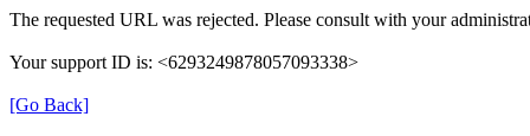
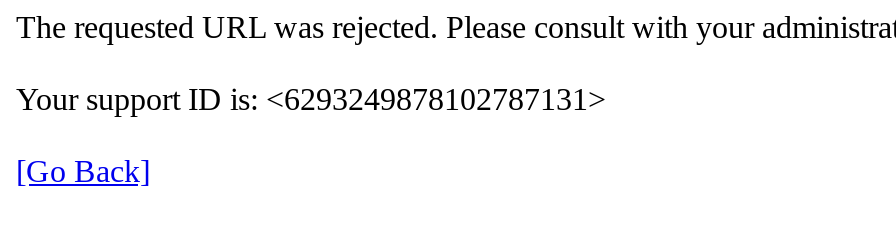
[9,52,358,72] Your support ID is: <6293249878057093338> -> [16,82,606,116] Your support ID is: <6293249878102787131>

